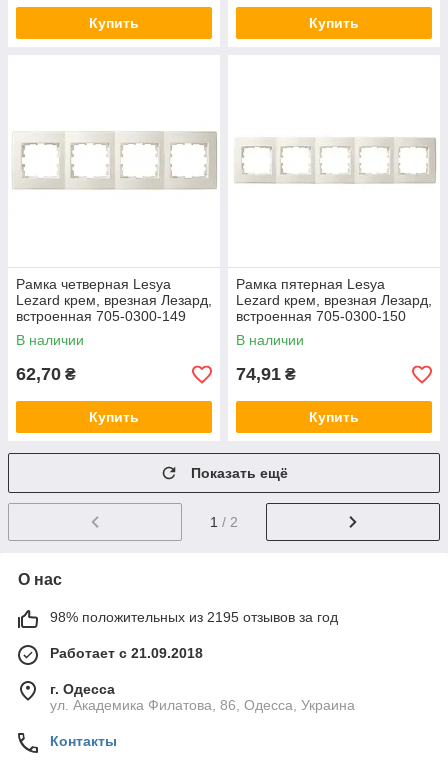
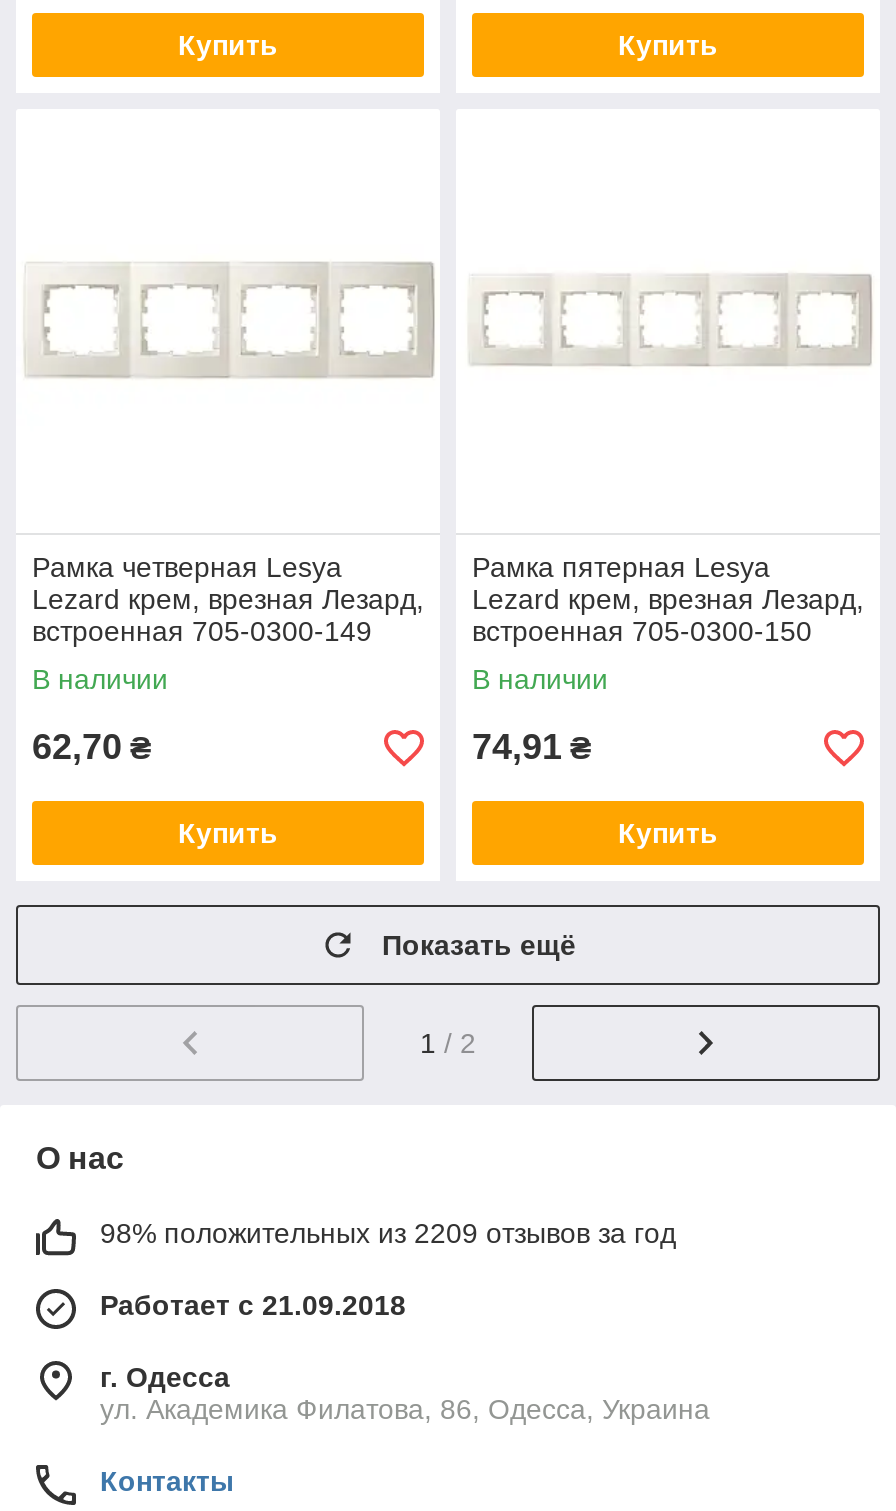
[50,609,338,625] 98% положительных из 2195 отзывов за год -> [100,1217,676,1249] 98% положительных из 2209 отзывов за год

